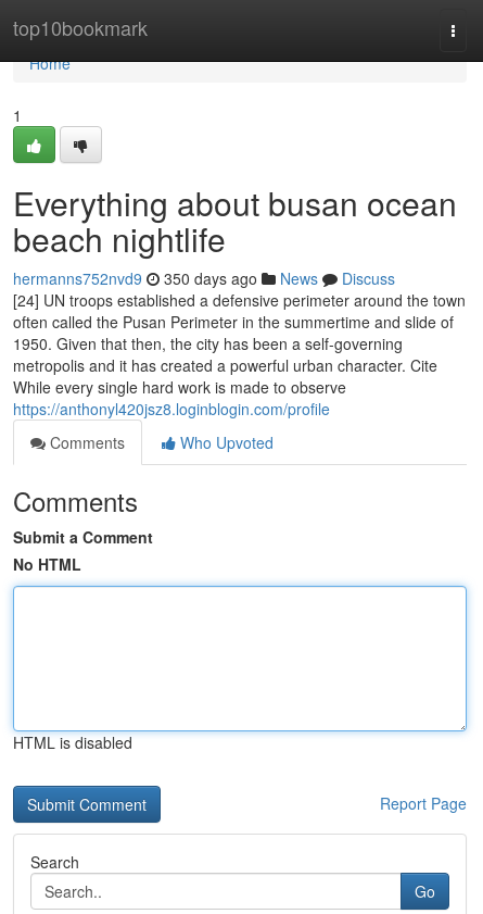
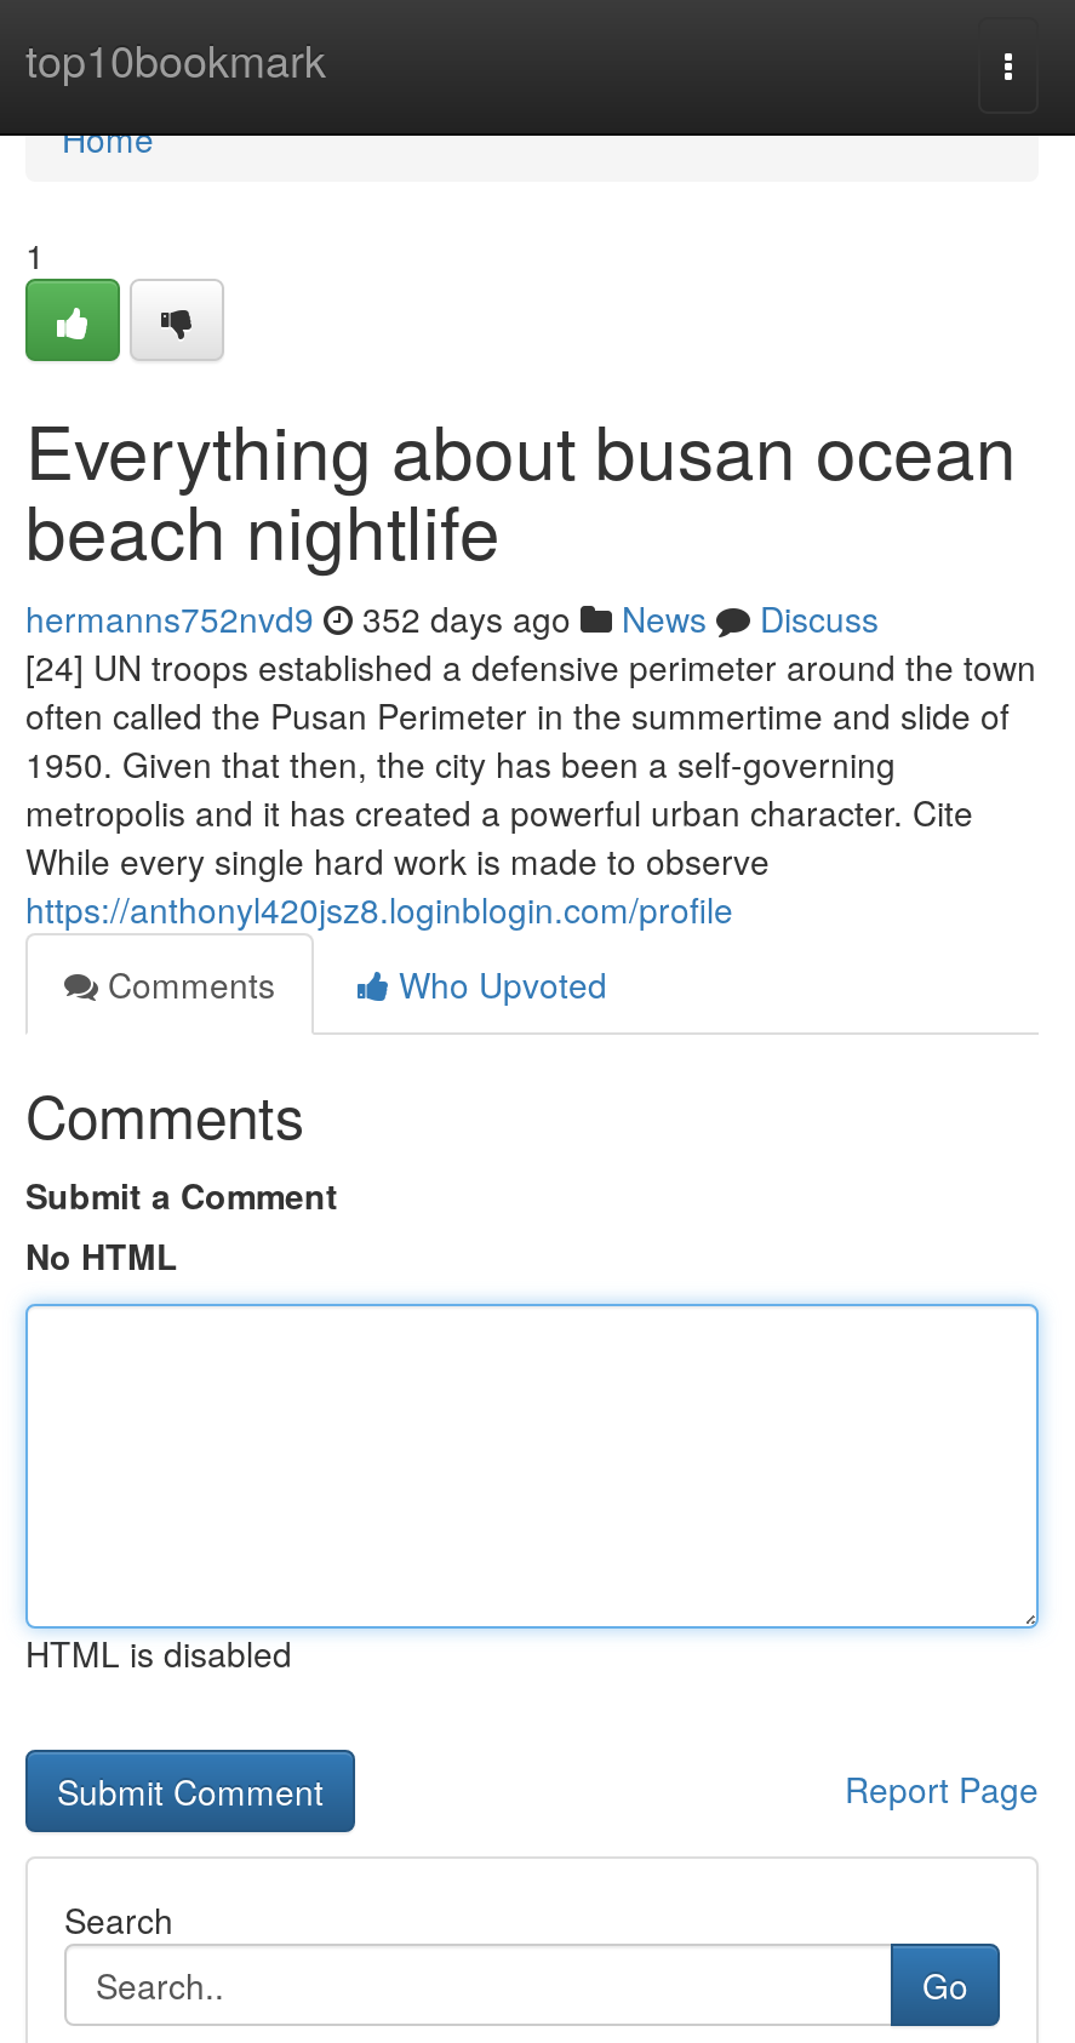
[13,267,395,289] hermanns752nvd9 350 days ago News Discuss -> [25,594,879,642] hermanns752nvd9 352 days ago News Discuss

